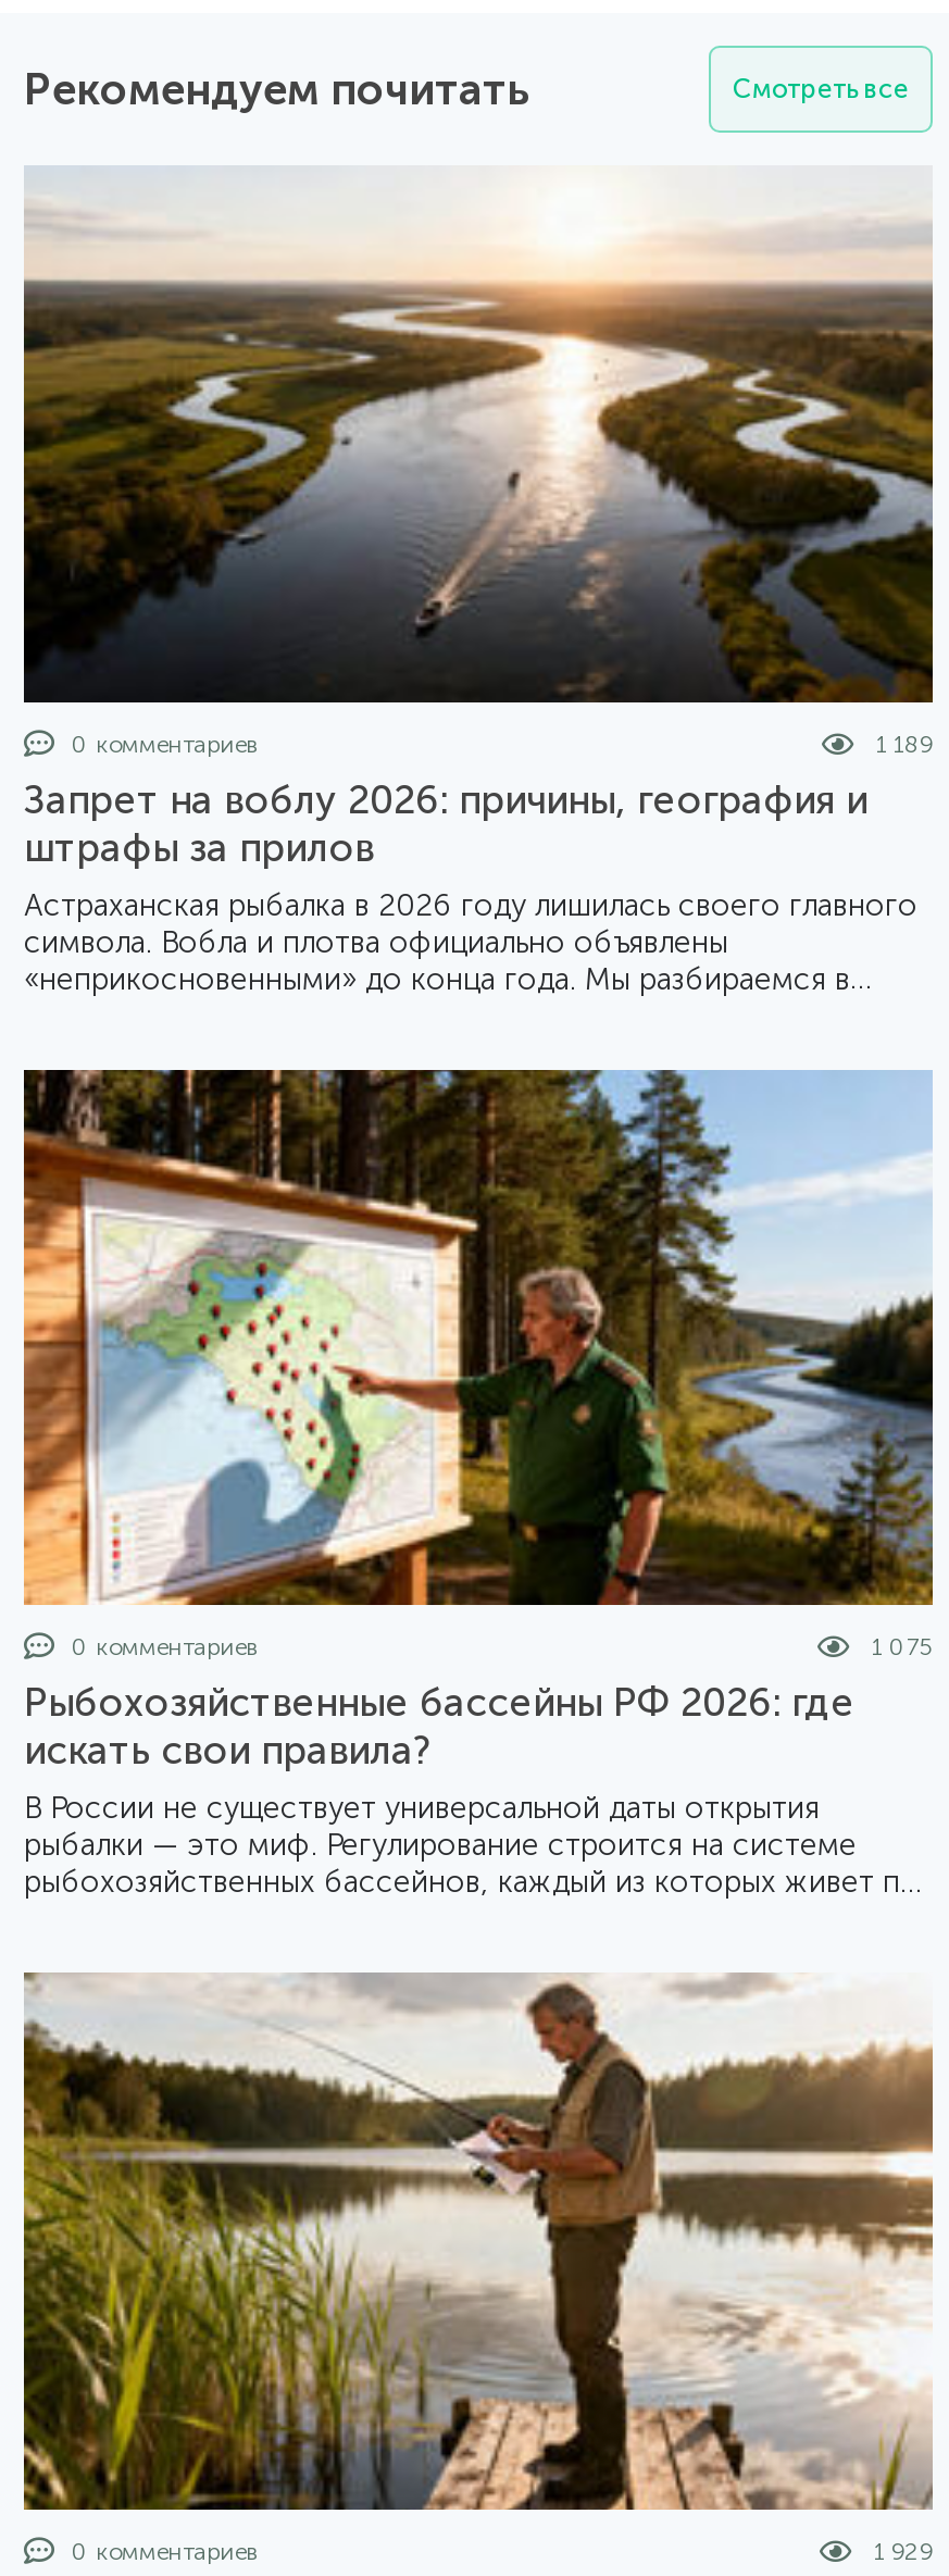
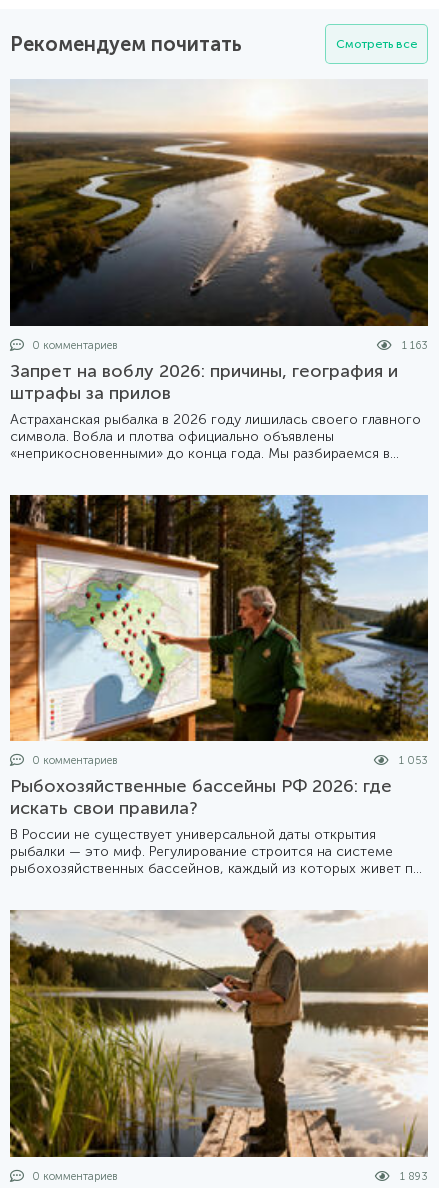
[870,730,933,758] 1 189 -> [399,339,428,352] 1 163
[865,1634,933,1662] 1 075 -> [396,754,428,767] 1 053
[867,2538,933,2566] 1 929 -> [397,1170,428,1183] 1 893

